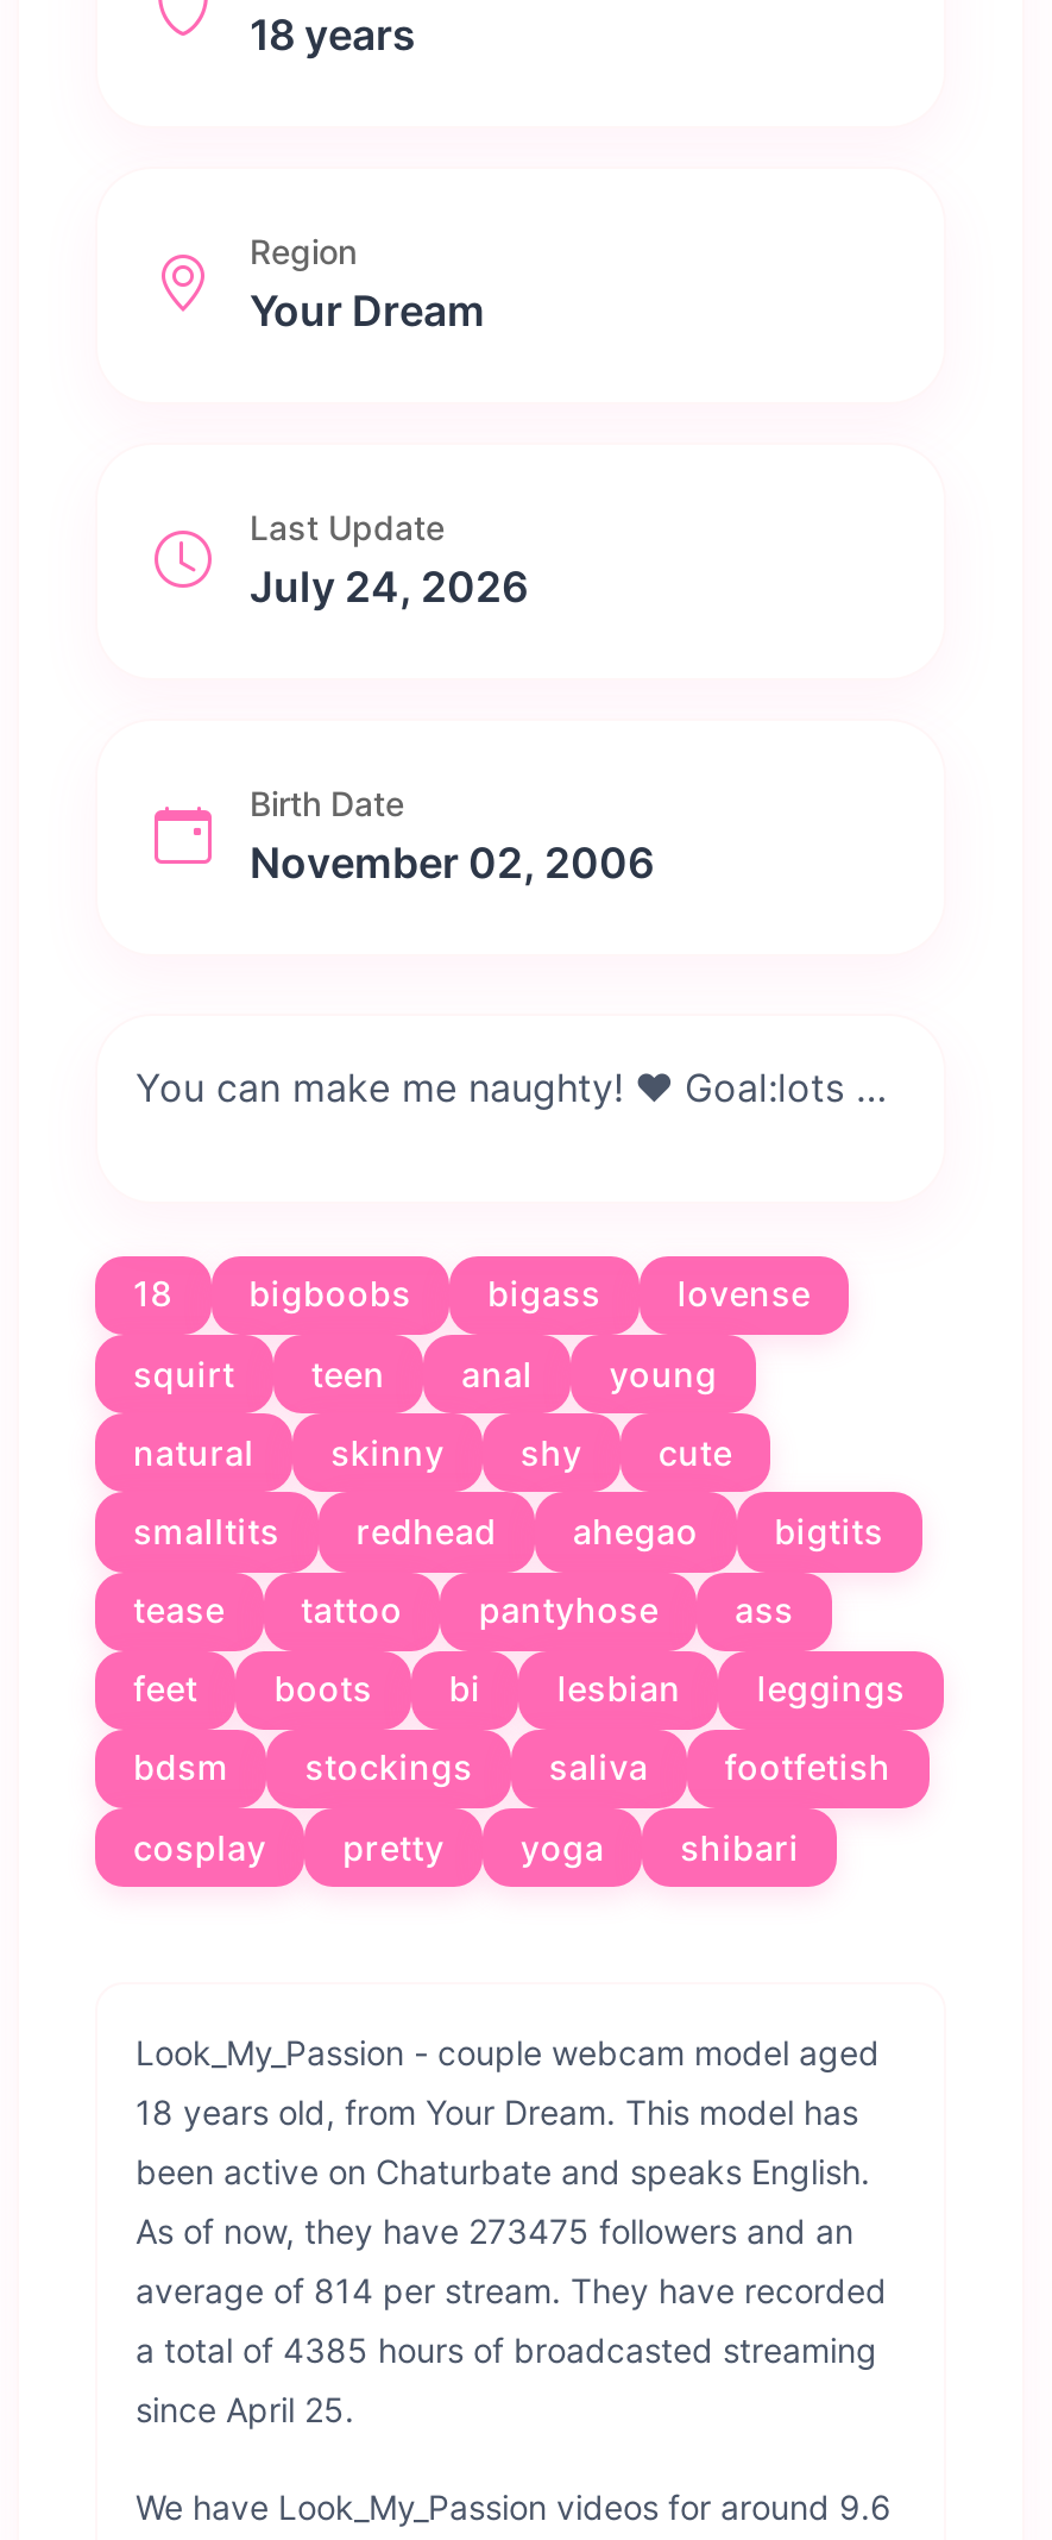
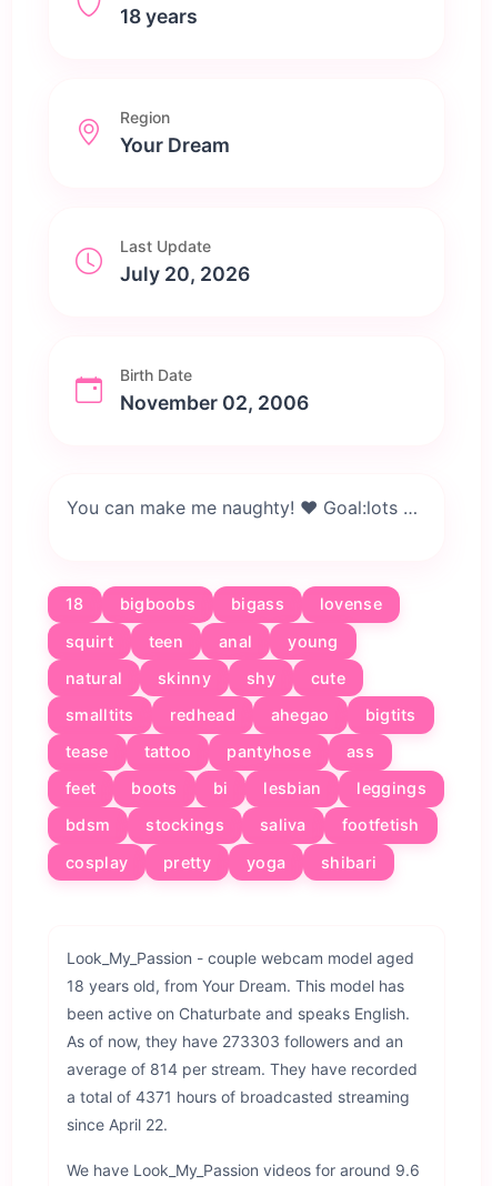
[250,561,528,611] July 24, 2026 -> [120,262,250,285] July 20, 2026
[136,2211,853,2252] As of now, they have 273475 followers and an -> [67,1032,403,1051] As of now, they have 273303 followers and an
[136,2330,877,2371] a total of 4385 hours of broadcasted streaming -> [67,1087,410,1106] a total of 4371 hours of broadcasted streaming
[136,2390,354,2430] since April 25. -> [67,1115,168,1134] since April 22.

